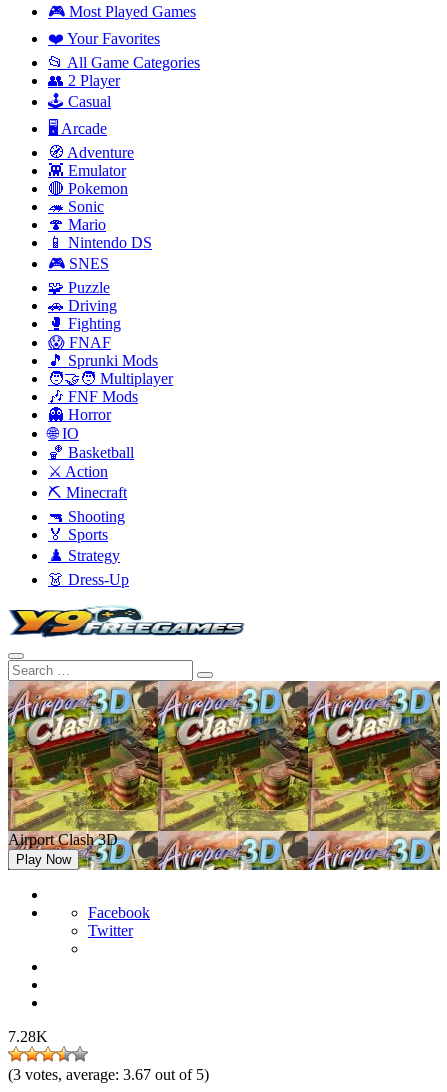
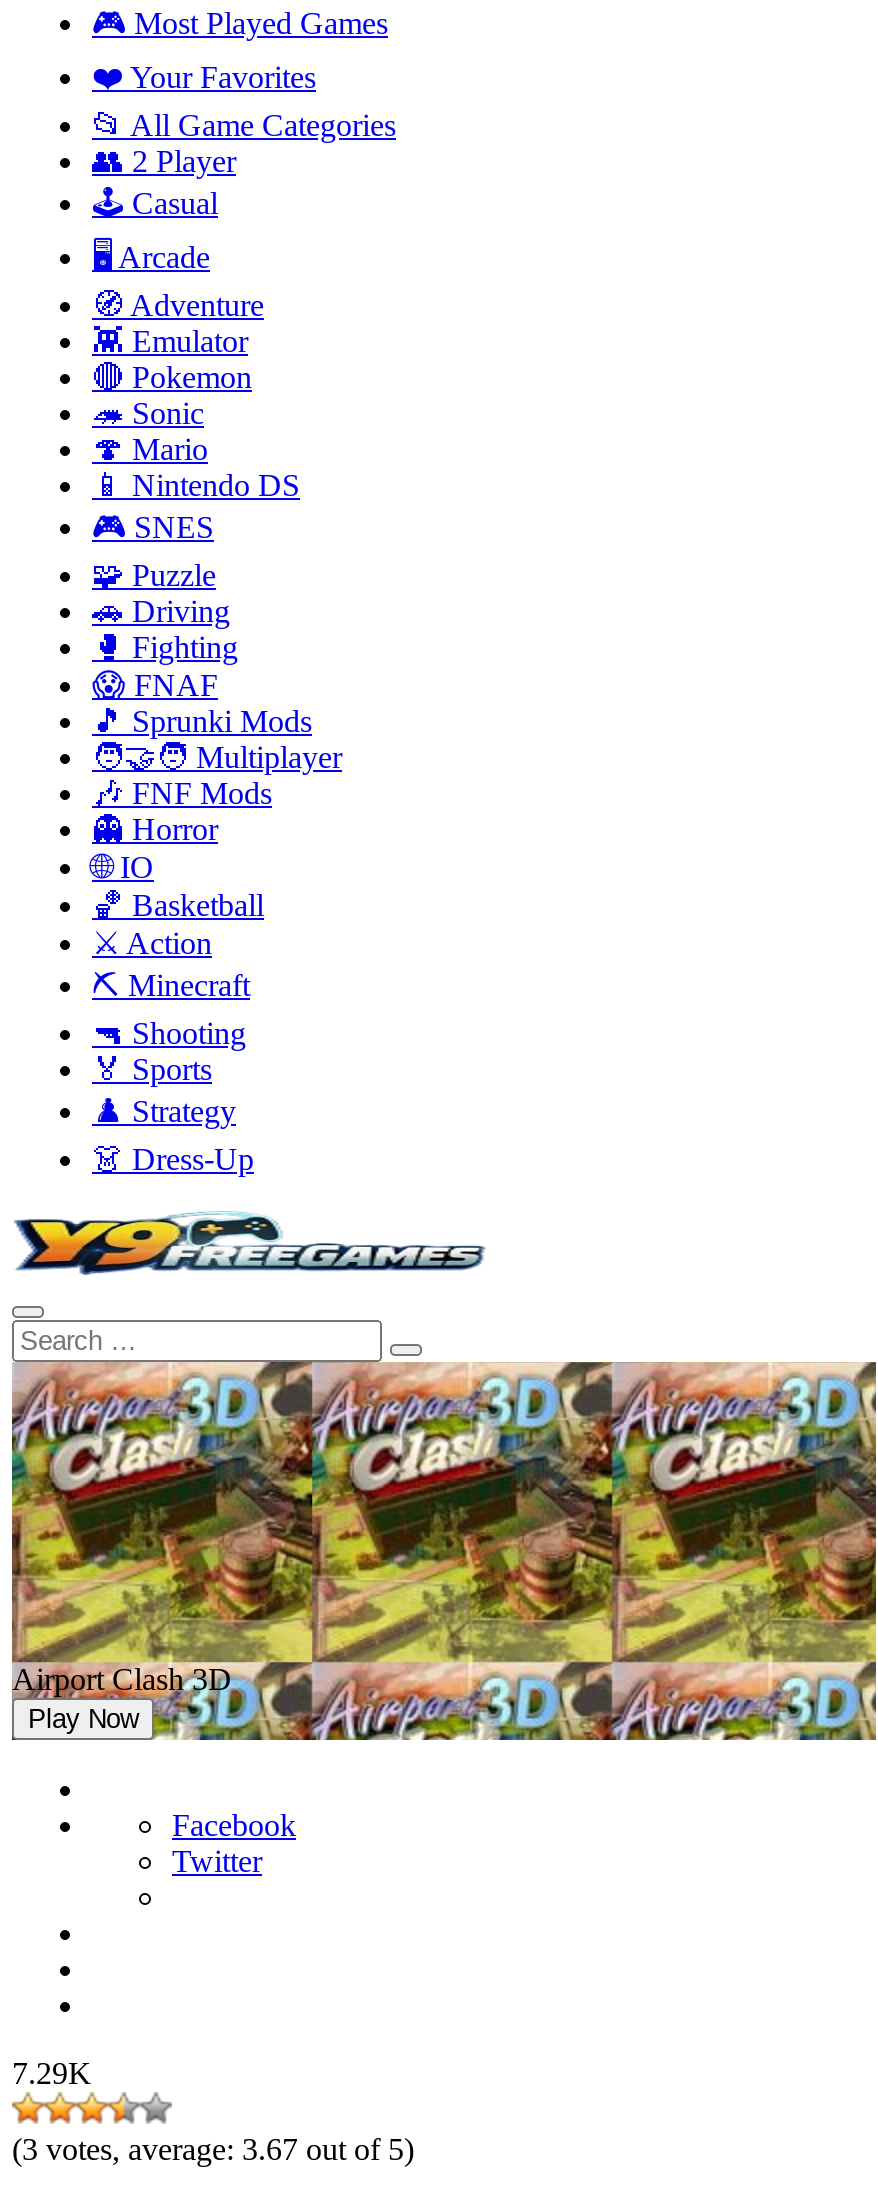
[8,1028,48,1045] 7.28K -> [12,2056,92,2090] 7.29K

